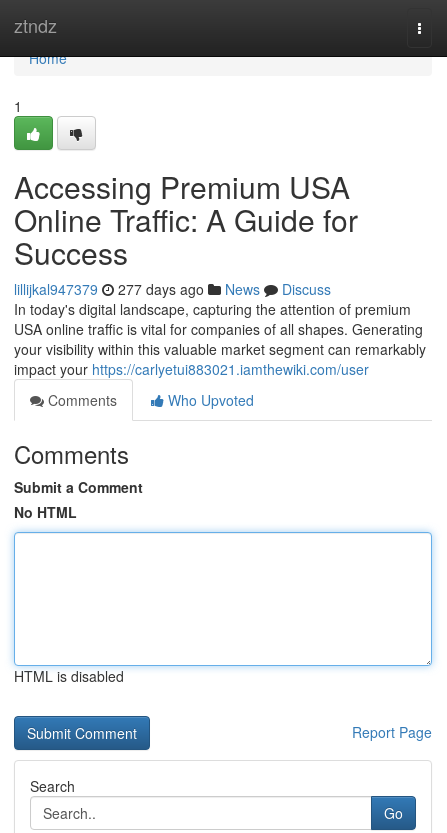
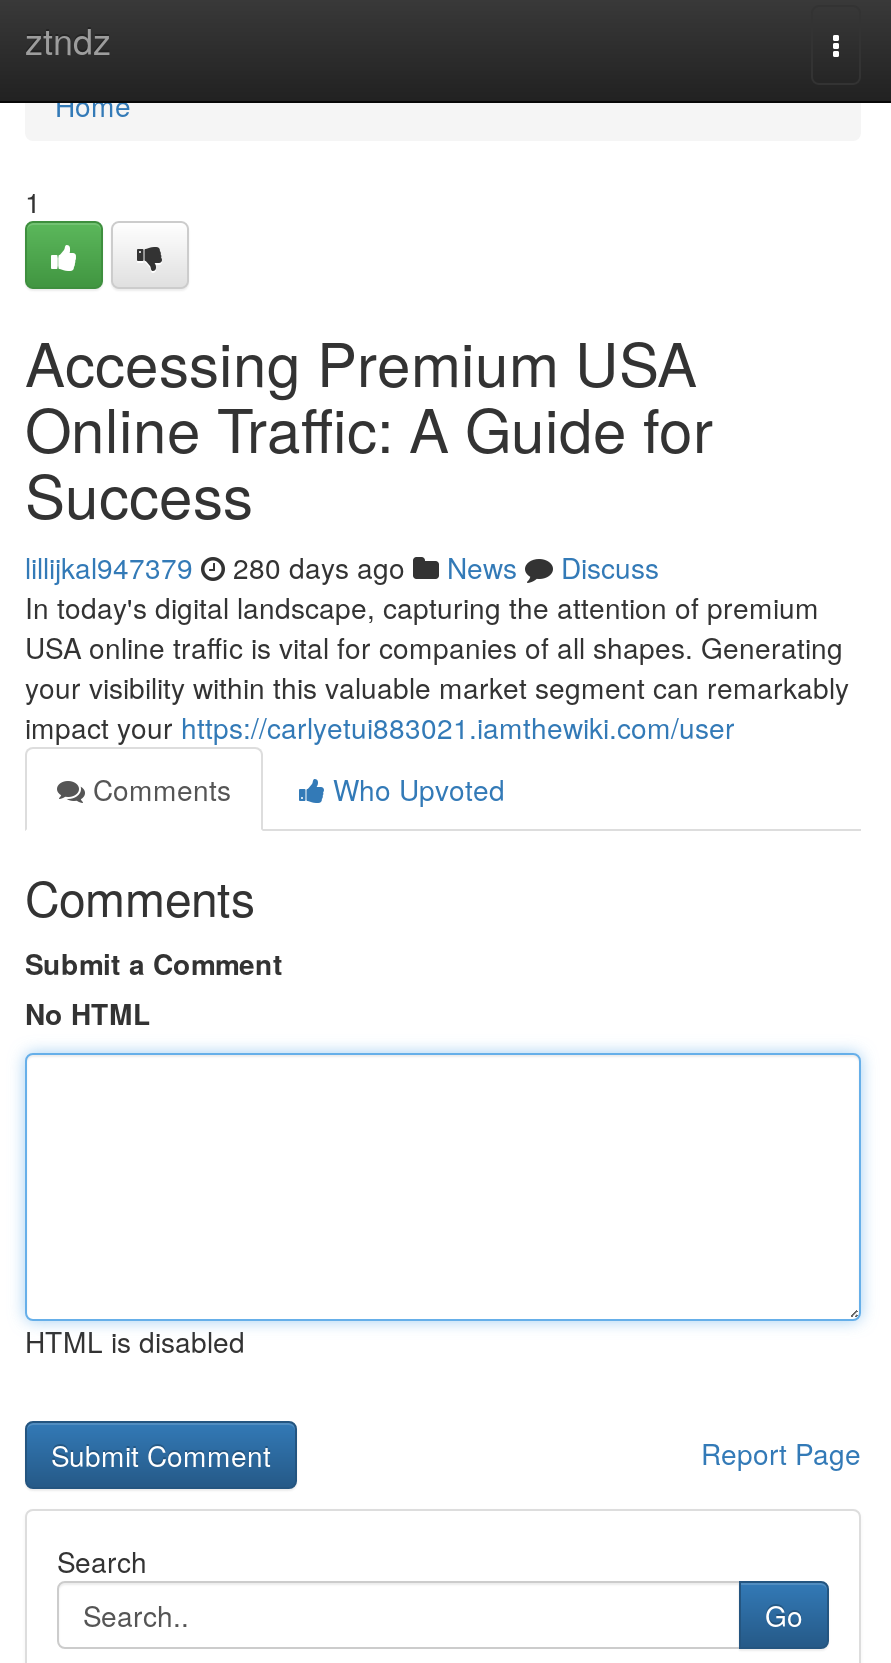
[14,279,331,299] lillijkal947379 277 days ago News Discuss -> [25,547,659,587] lillijkal947379 280 days ago News Discuss

